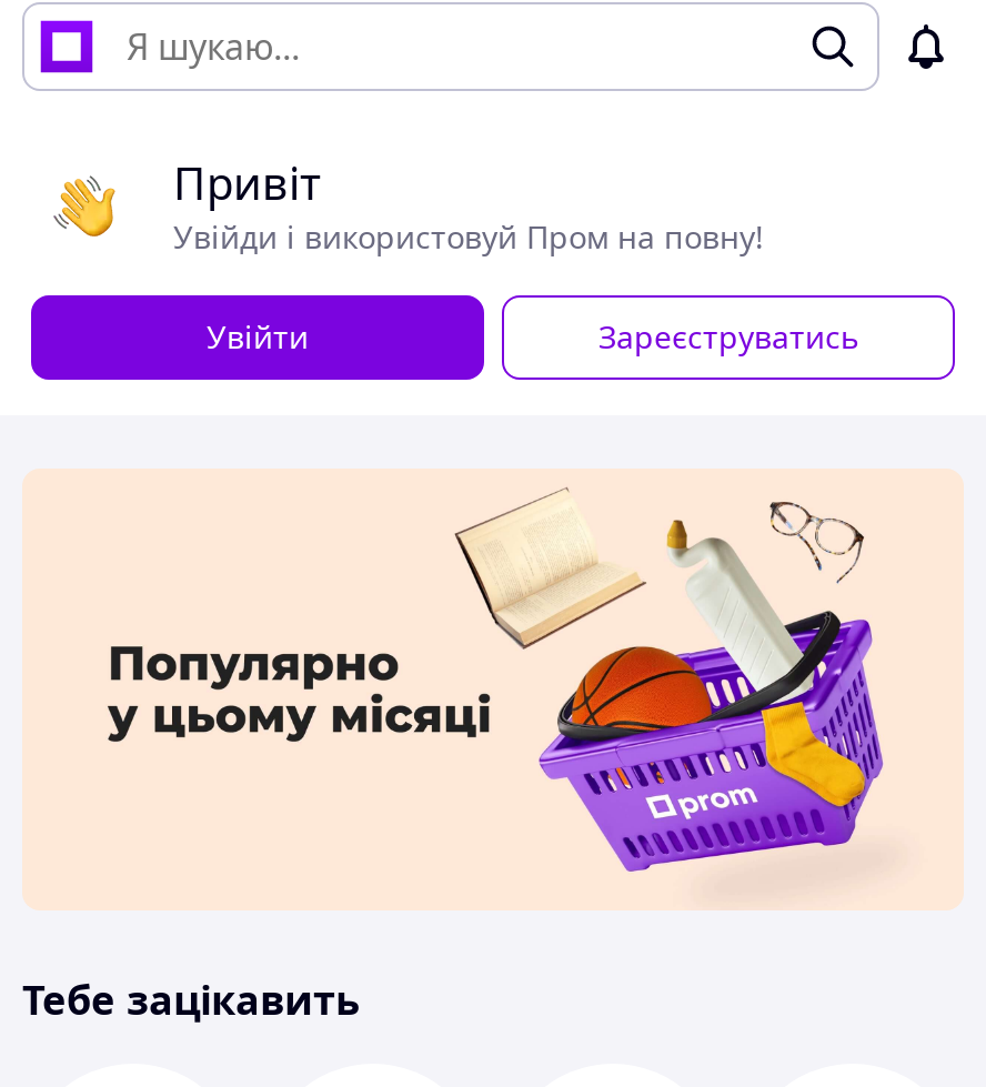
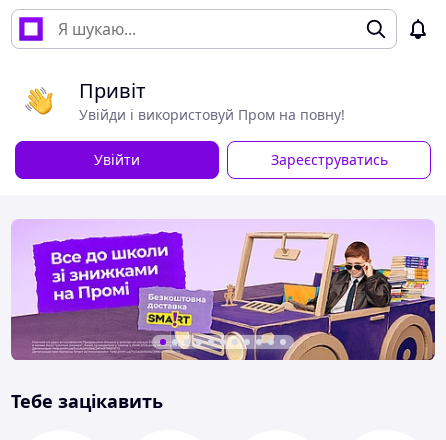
[24,471,962,908] [image] -> [10,219,436,361] [image]

